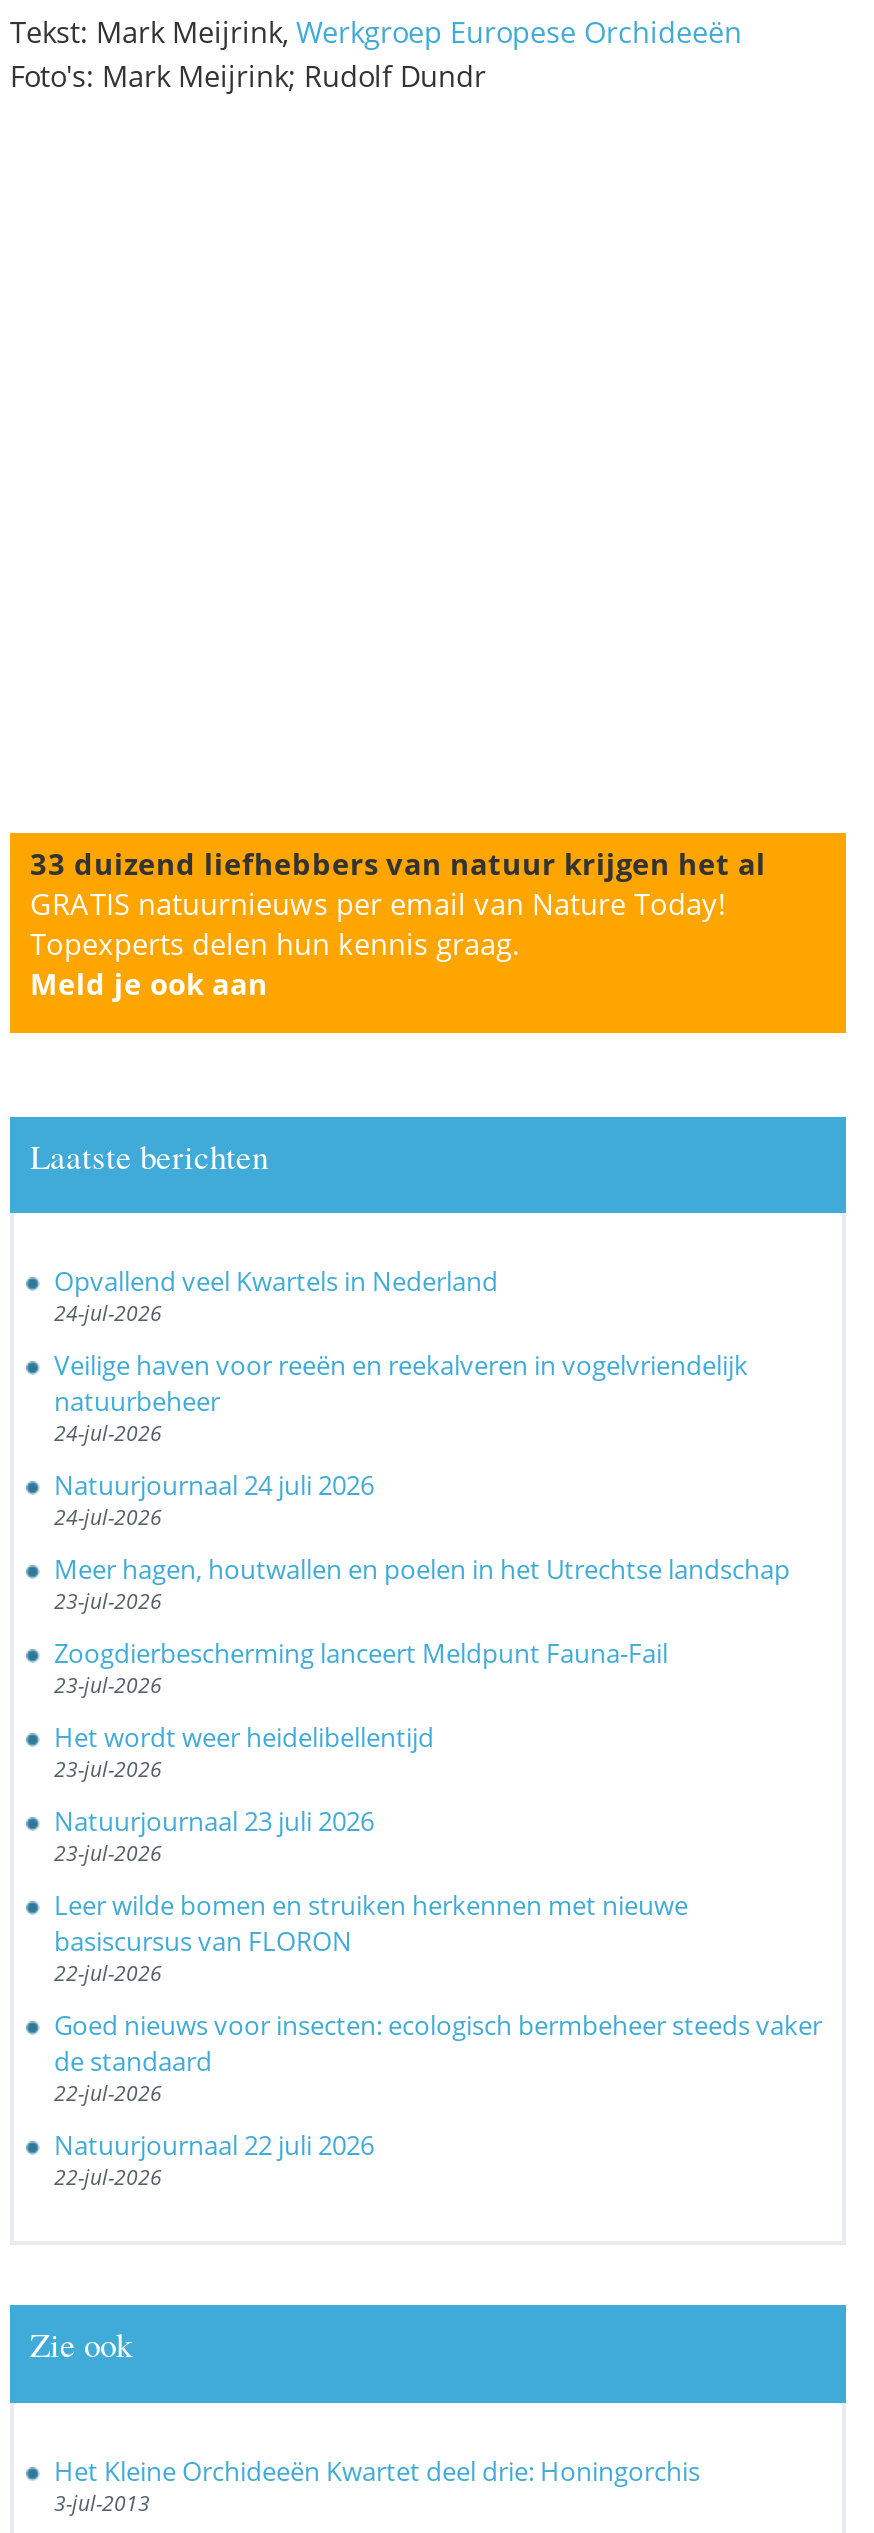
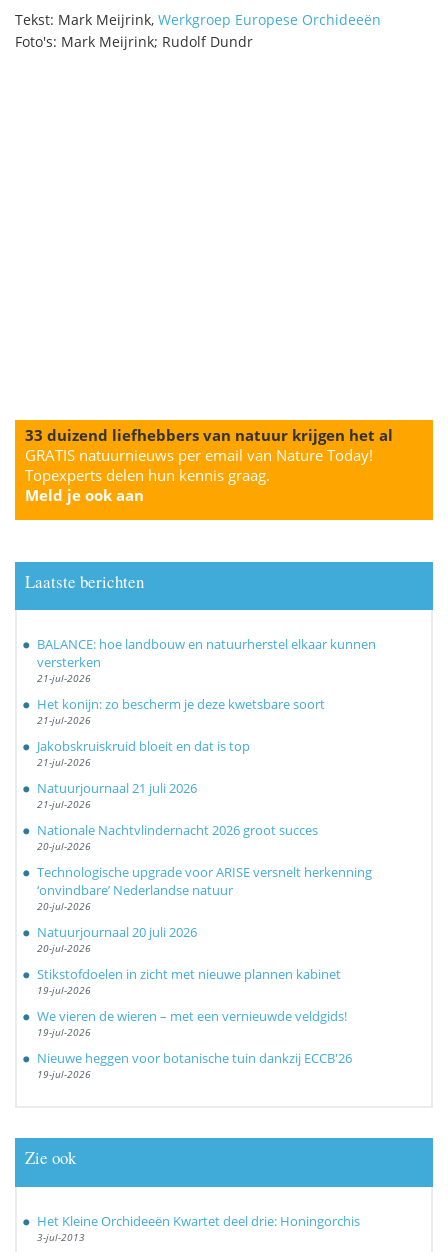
[54,1264,498,1328] Opvallend veel Kwartels in Nederland | 24-jul-2026 -> [37,635,376,685] BALANCE: hoe landbouw en natuurherstel elkaar kunnen | versterken | 21-jul-2026
[54,1348,748,1448] Veilige haven voor reeën en reekalveren in vogelvriendelijk | natuurbeheer | 24-jul-2026 -> [37,695,325,727] Het konijn: zo bescherm je deze kwetsbare soort | 21-jul-2026
[54,1468,374,1532] Natuurjournaal 24 juli 2026 | 24-jul-2026 -> [37,737,250,769] Jakobskruiskruid bloeit en dat is top | 21-jul-2026
[54,1552,790,1616] Meer hagen, houtwallen en poelen in het Utrechtse landschap | 23-jul-2026 -> [37,779,197,811] Natuurjournaal 21 juli 2026 | 21-jul-2026
[54,1636,668,1700] Zoogdierbescherming lanceert Meldpunt Fauna-Fail | 23-jul-2026 -> [37,821,318,853] Nationale Nachtvlindernacht 2026 groot succes | 20-jul-2026
[54,1720,434,1784] Het wordt weer heidelibellentijd | 23-jul-2026 -> [37,863,372,913] Technologische upgrade voor ARISE versnelt herkenning | ‘onvindbare’ Nederlandse natuur | 20-jul-2026
[54,1804,374,1868] Natuurjournaal 23 juli 2026 | 23-jul-2026 -> [37,923,197,955] Natuurjournaal 20 juli 2026 | 20-jul-2026
[54,1888,688,1988] Leer wilde bomen en struiken herkennen met nieuwe | basiscursus van FLORON | 22-jul-2026 -> [37,965,341,997] Stikstofdoelen in zicht met nieuwe plannen kabinet | 19-jul-2026
[54,2008,822,2108] Goed nieuws voor insecten: ecologisch bermbeheer steeds vaker | de standaard | 22-jul-2026 -> [37,1007,347,1039] We vieren de wieren – met een vernieuwde veldgids! | 19-jul-2026
[54,2128,374,2192] Natuurjournaal 22 juli 2026 | 22-jul-2026 -> [37,1049,352,1081] Nieuwe heggen voor botanische tuin dankzij ECCB'26 | 19-jul-2026

